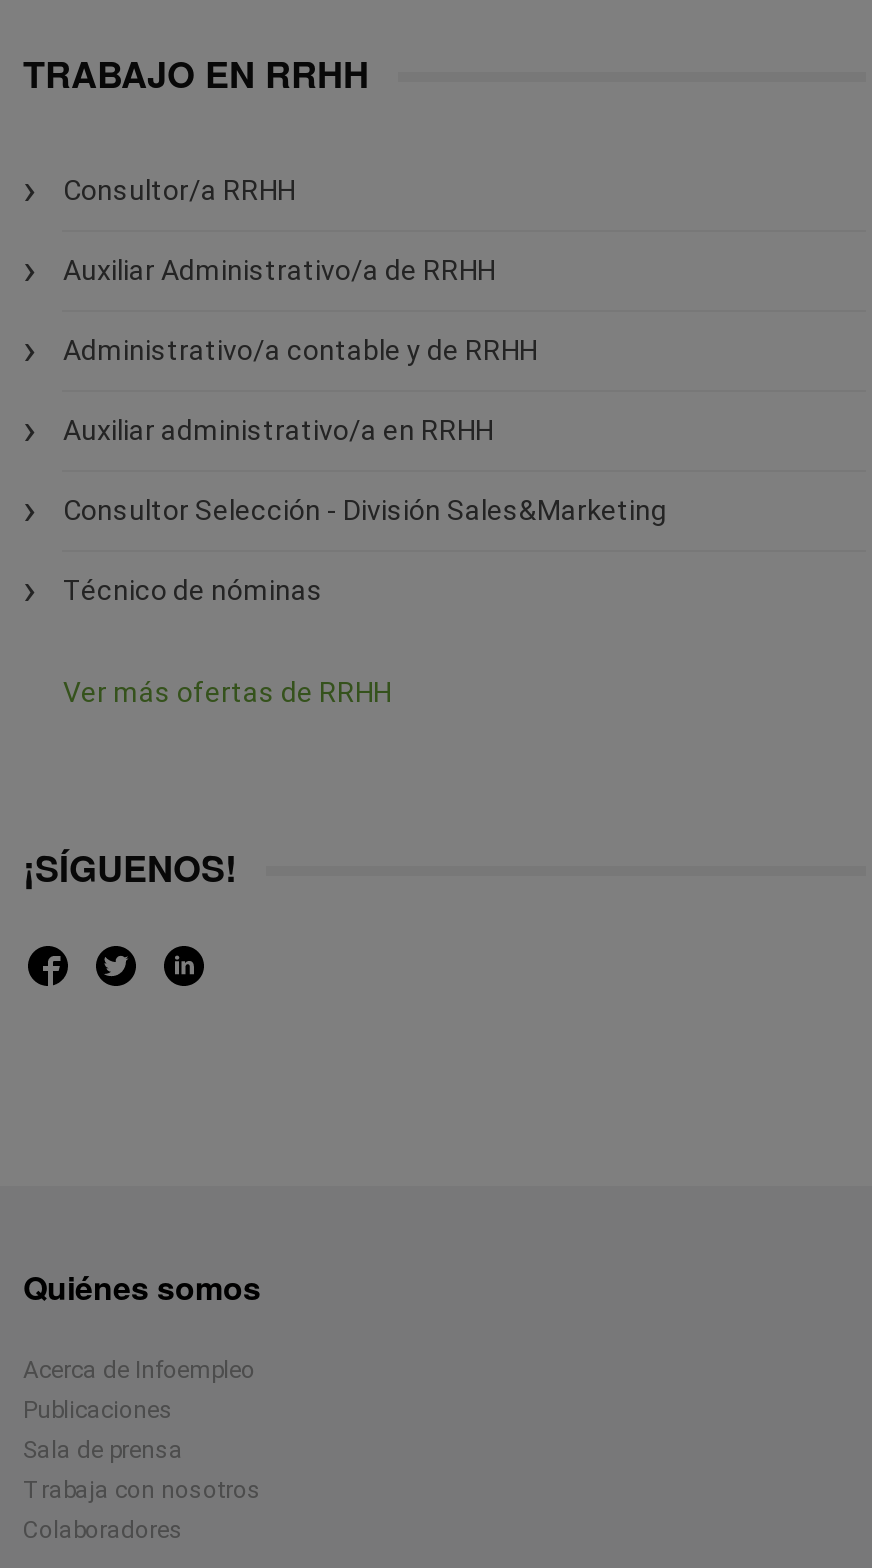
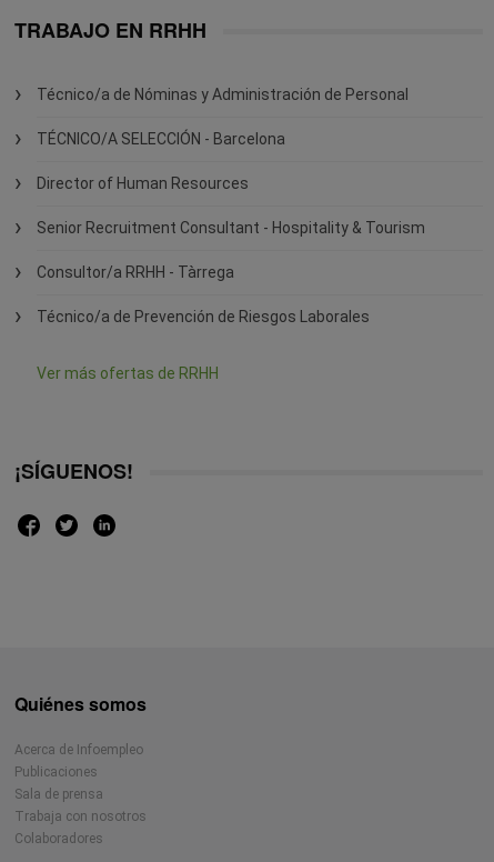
[63,174,295,206] Consultor/a RRHH -> [37,86,409,103] Técnico/a de Nóminas y Administración de Personal
[63,254,495,286] Auxiliar Administrativo/a de RRHH -> [37,130,286,148] TÉCNICO/A SELECCIÓN - Barcelona
[63,334,537,366] Administrativo/a contable y de RRHH -> [37,174,249,192] Director of Human Resources
[63,414,493,446] Auxiliar administrativo/a en RRHH -> [37,219,426,237] Senior Recruitment Consultant - Hospitality & Tourism
[63,494,667,526] Consultor Selección - División Sales&Marketing -> [37,263,235,281] Consultor/a RRHH - Tàrrega
[63,574,323,606] Técnico de nóminas -> [37,308,370,325] Técnico/a de Prevención de Riesgos Laborales

